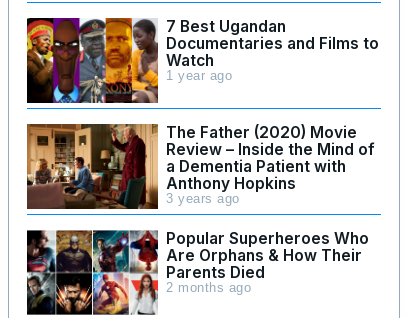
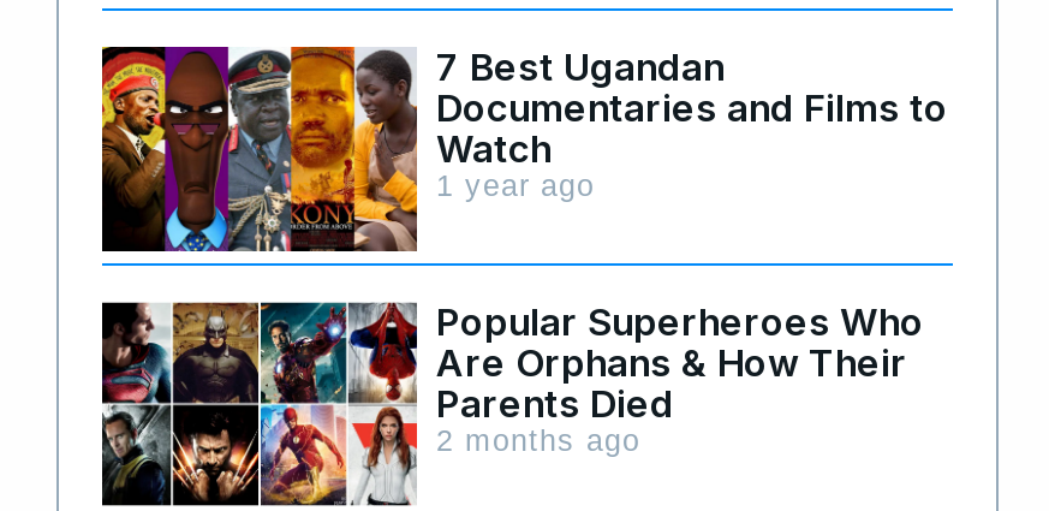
[26,123,375,210] [image] | The Father (2020) Movie | Review – Inside the Mind of | a Dementia Patient with | Anthony Hopkins | 3 years ago -> none

